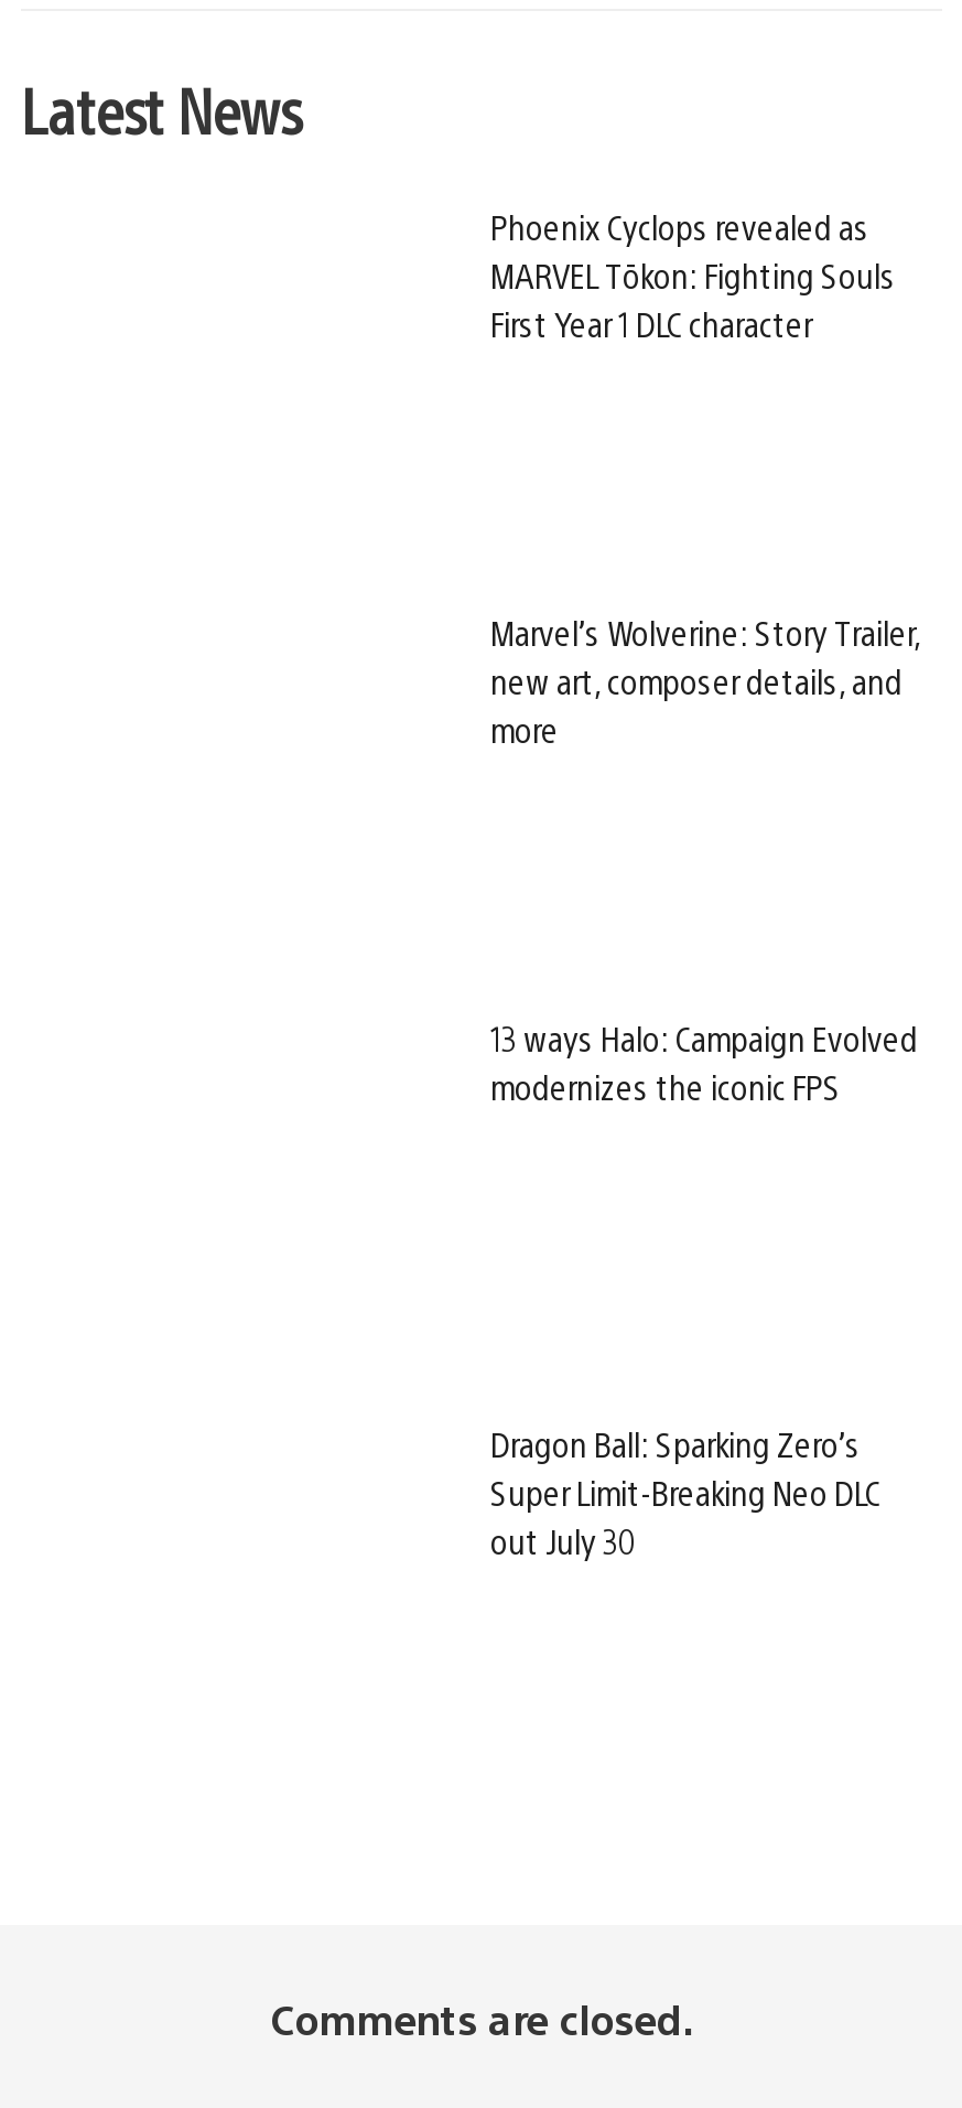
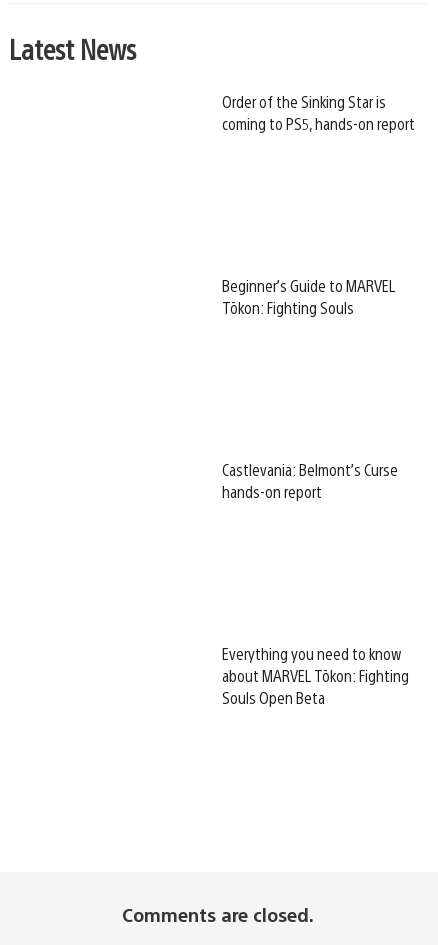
[490,202,896,346] Phoenix Cyclops revealed as | MARVEL Tōkon: Fighting Souls | First Year 1 DLC character -> [222,91,415,134] Order of the Sinking Star is | coming to PS5, hands-on report
[490,608,920,751] Marvel’s Wolverine: Story Trailer, | new art, composer details, and | more -> [222,275,395,318] Beginner’s Guide to MARVEL | Tōkon: Fighting Souls
[490,1014,918,1109] 13 ways Halo: Campaign Evolved | modernizes the iconic FPS -> [222,459,398,502] Castlevania: Belmont’s Curse | hands-on report
[490,1420,880,1563] Dragon Ball: Sparking Zero’s | Super Limit-Breaking Neo DLC | out July 30 -> [222,643,409,708] Everything you need to know | about MARVEL Tōkon: Fighting | Souls Open Beta

